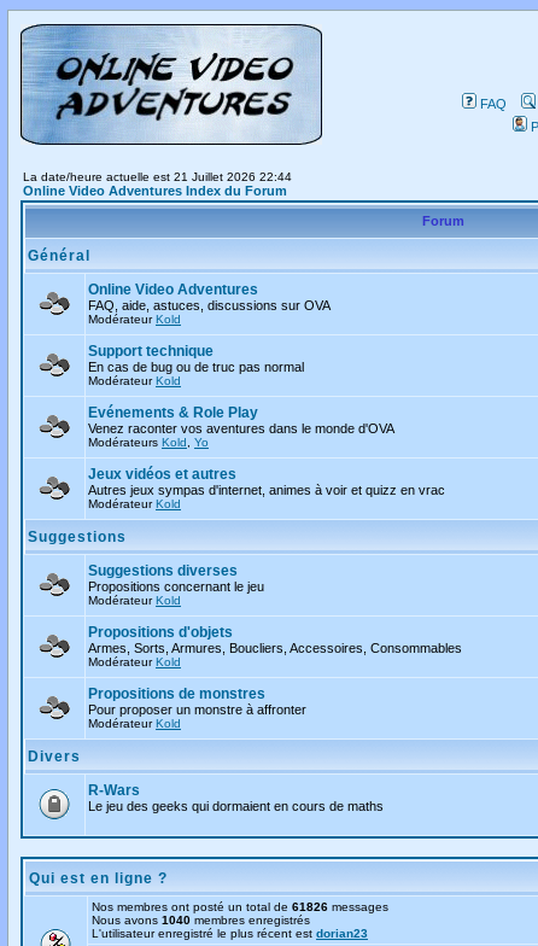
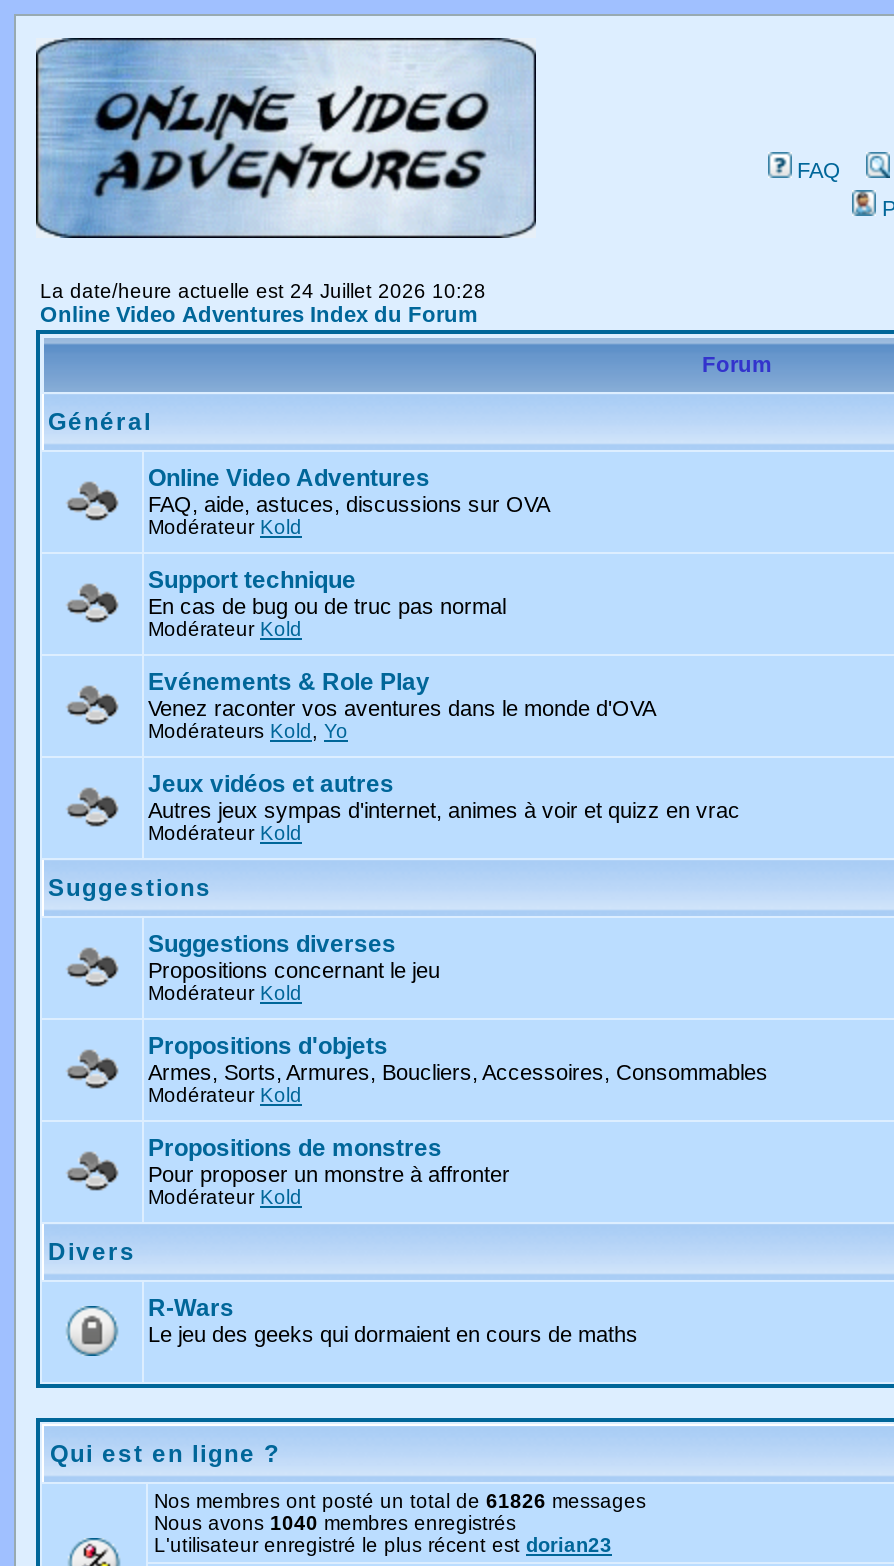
[23,170,292,183] La date/heure actuelle est 21 Juillet 2026 22:44 -> [40,280,486,302] La date/heure actuelle est 24 Juillet 2026 10:28

